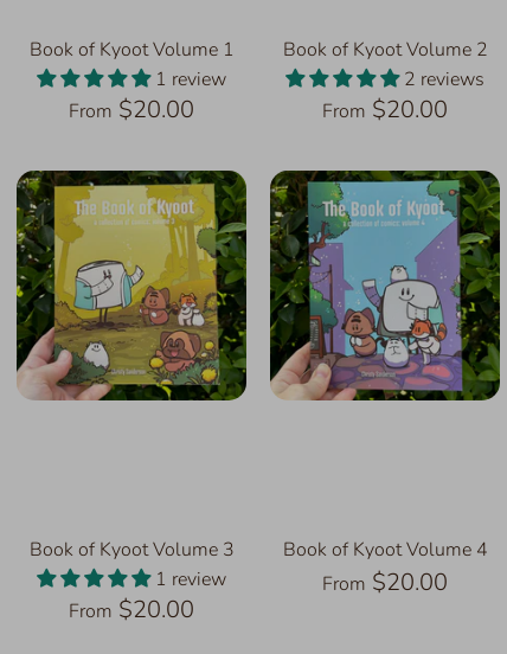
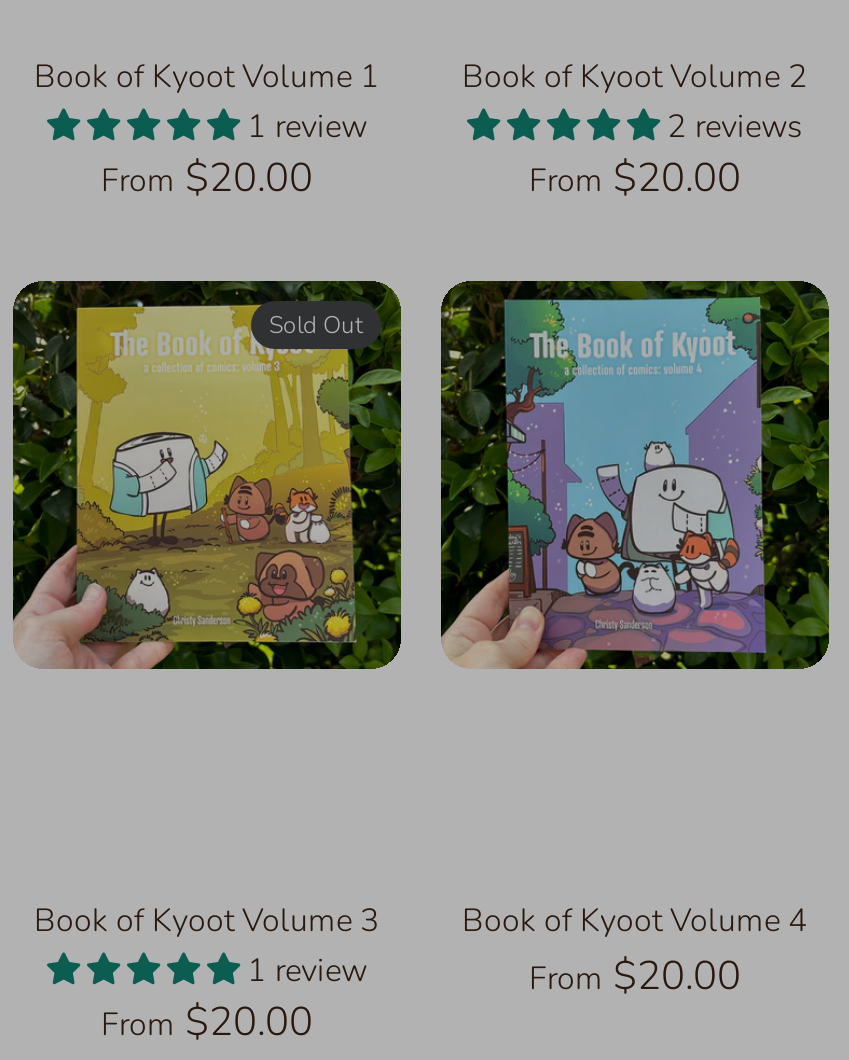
none -> [269,309,363,341] Sold Out

